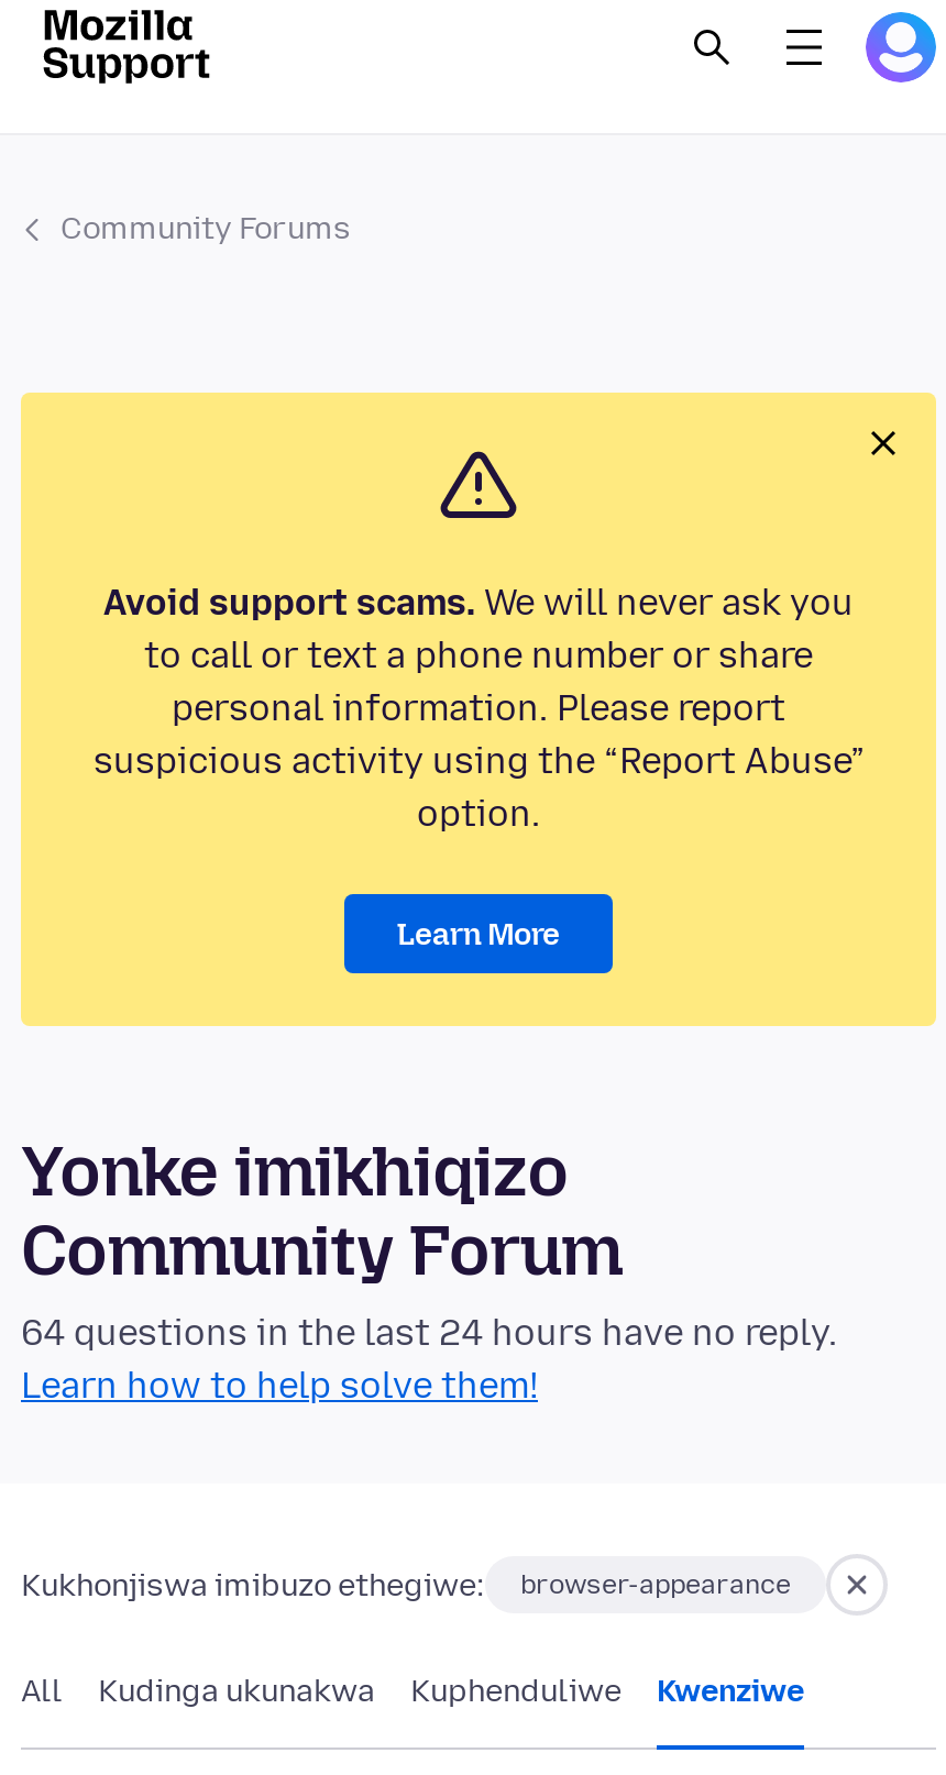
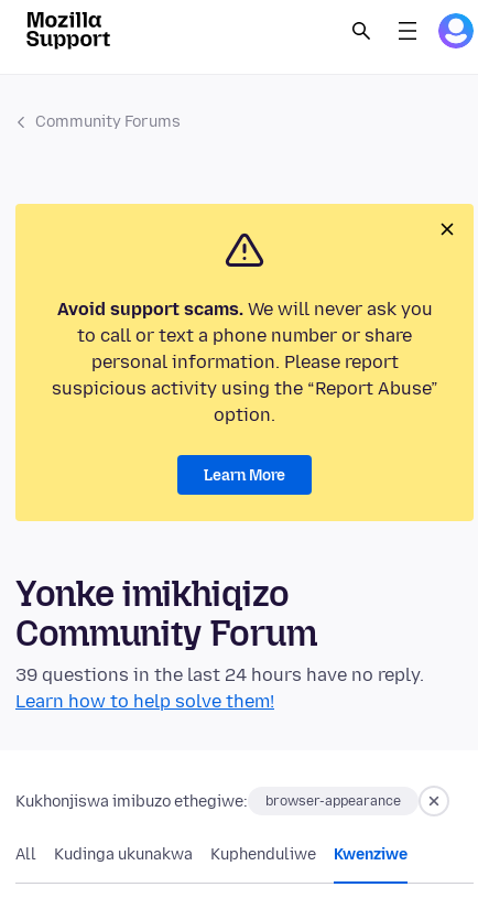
[21,1313,837,1355] 64 questions in the last 24 hours have no reply. -> [15,665,424,686] 39 questions in the last 24 hours have no reply.

